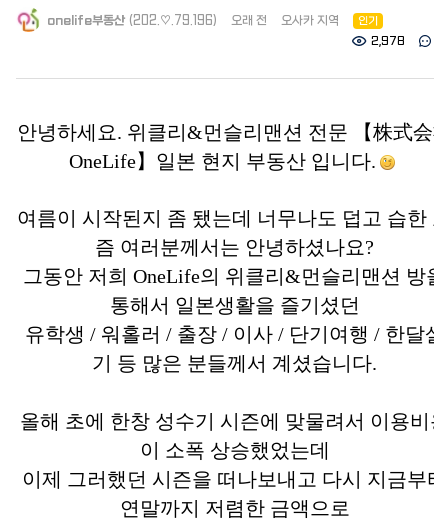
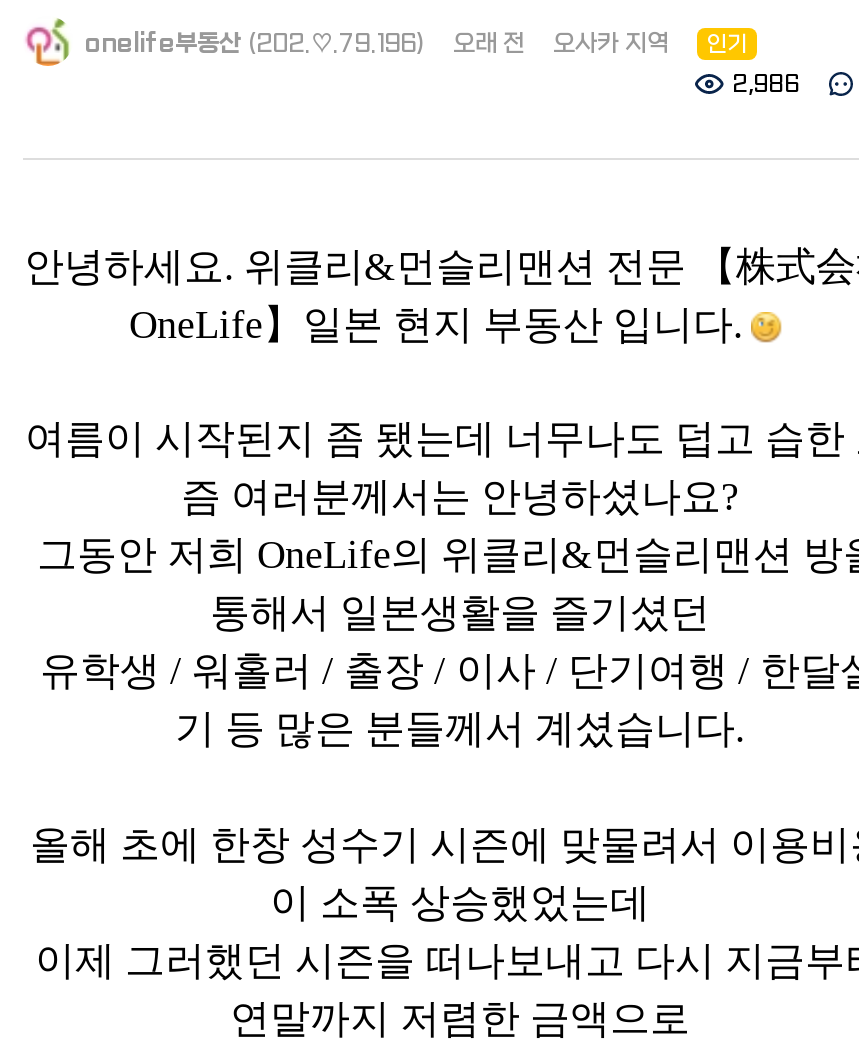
[371,35,405,47] 2,978 -> [733,72,801,96] 2,986

